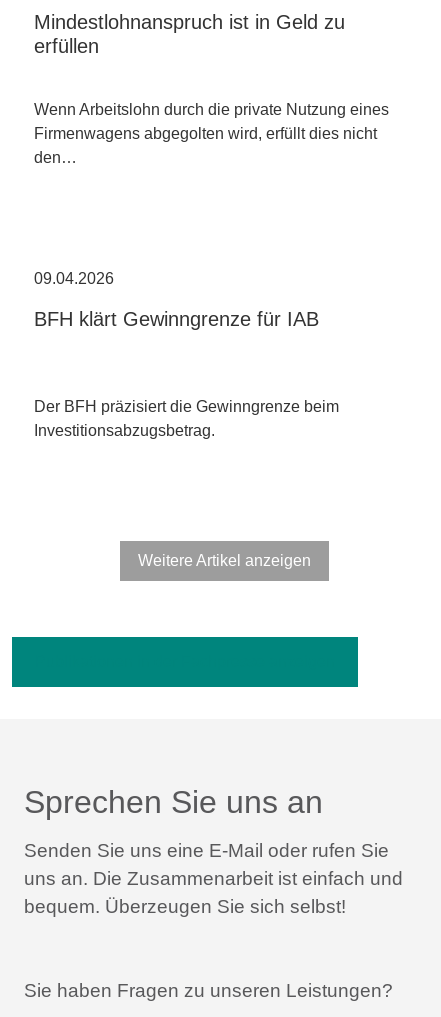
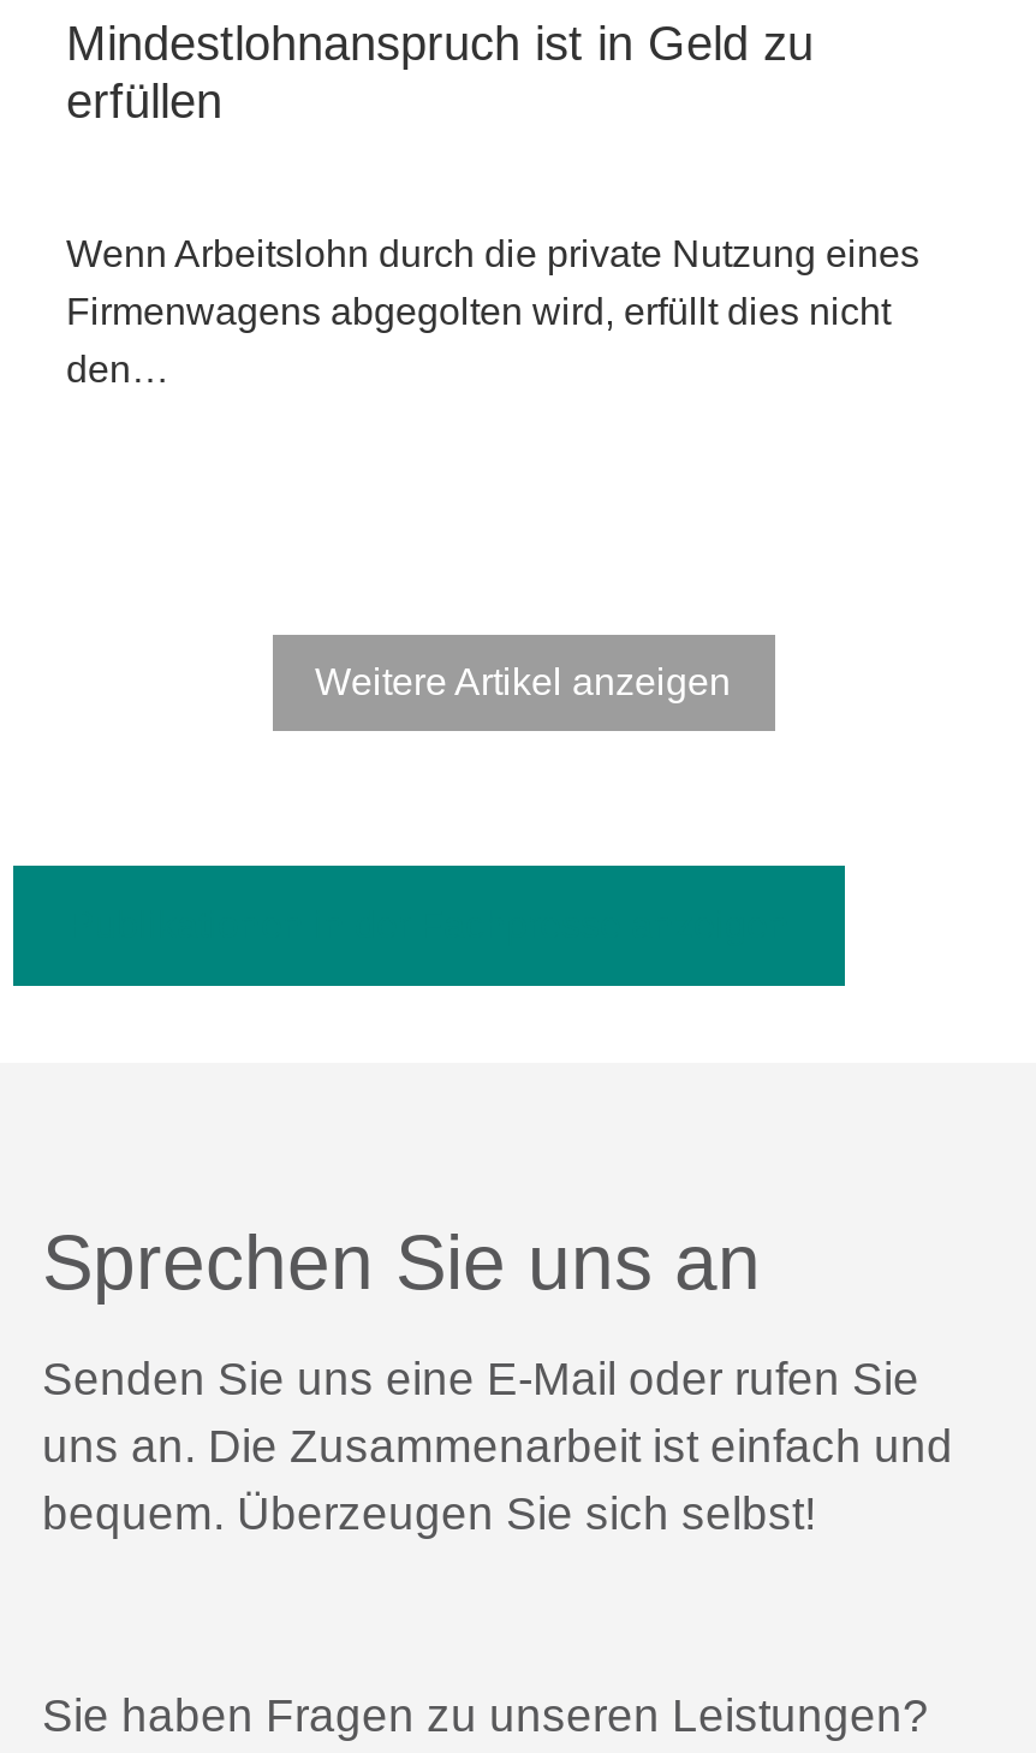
[34,270,319,330] 09.04.2026 | BFH klärt Gewinngrenze für IAB -> none
[34,398,339,439] Der BFH präzisiert die Gewinngrenze beim | Investitionsabzugsbetrag. -> none

